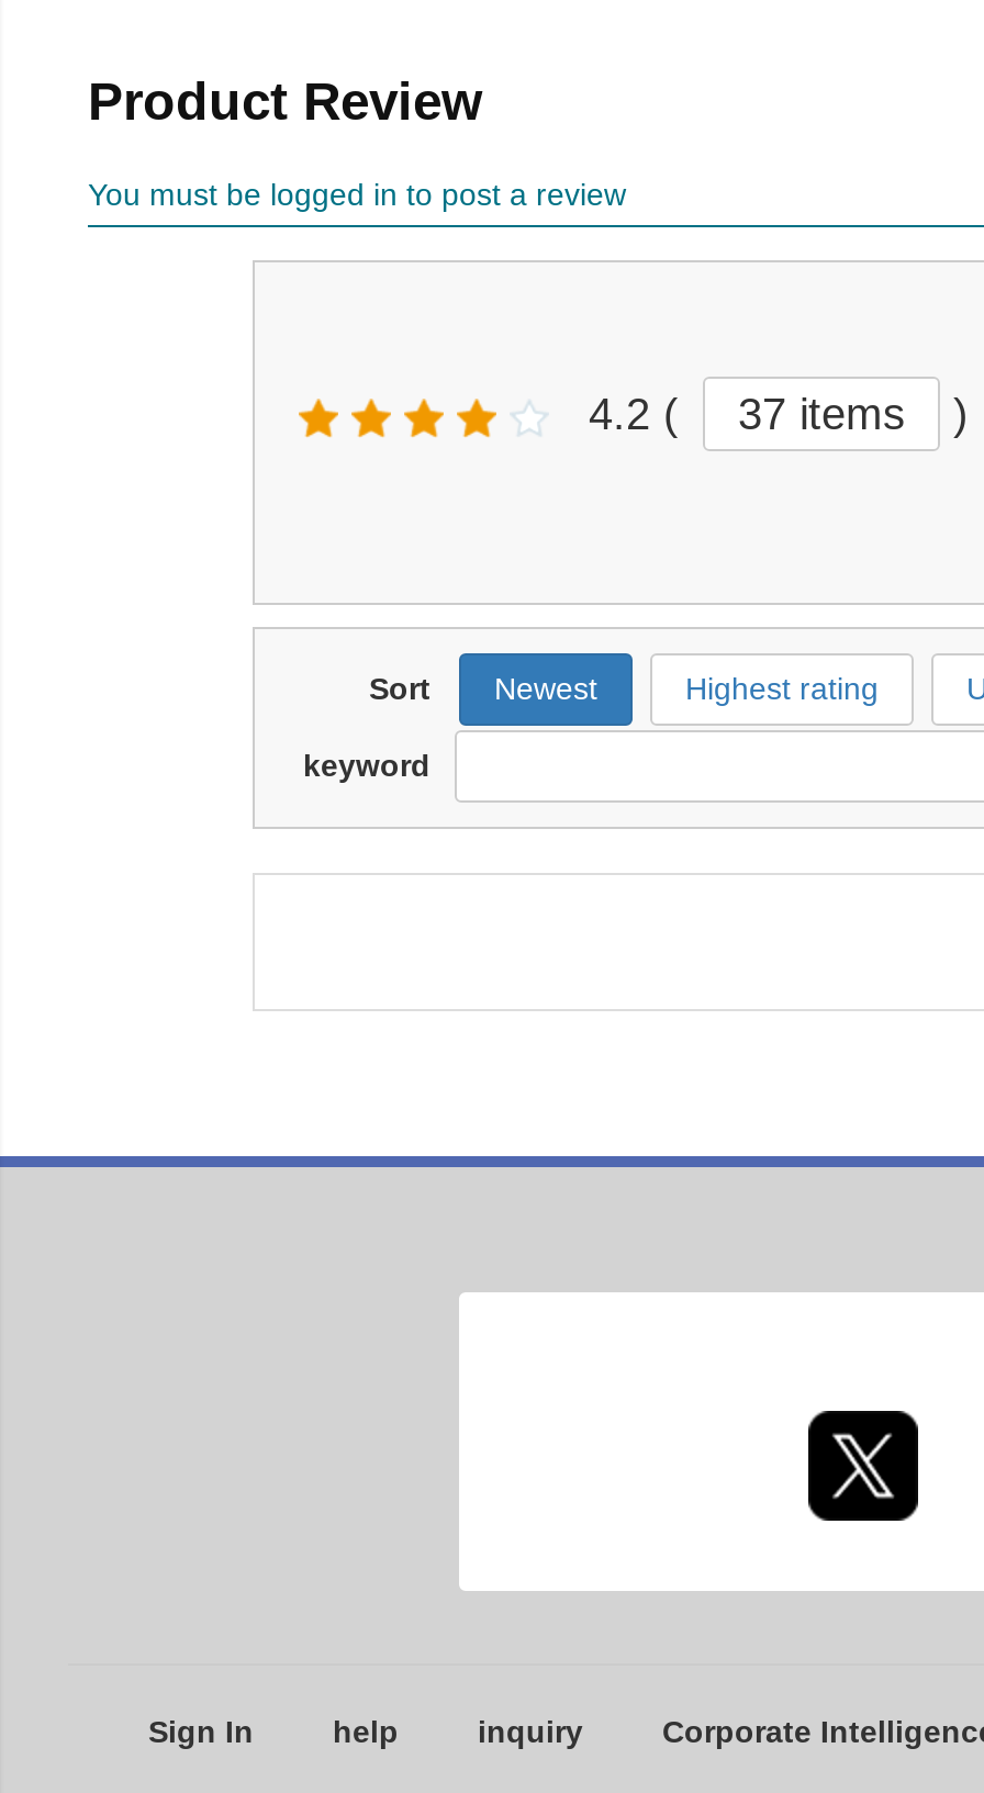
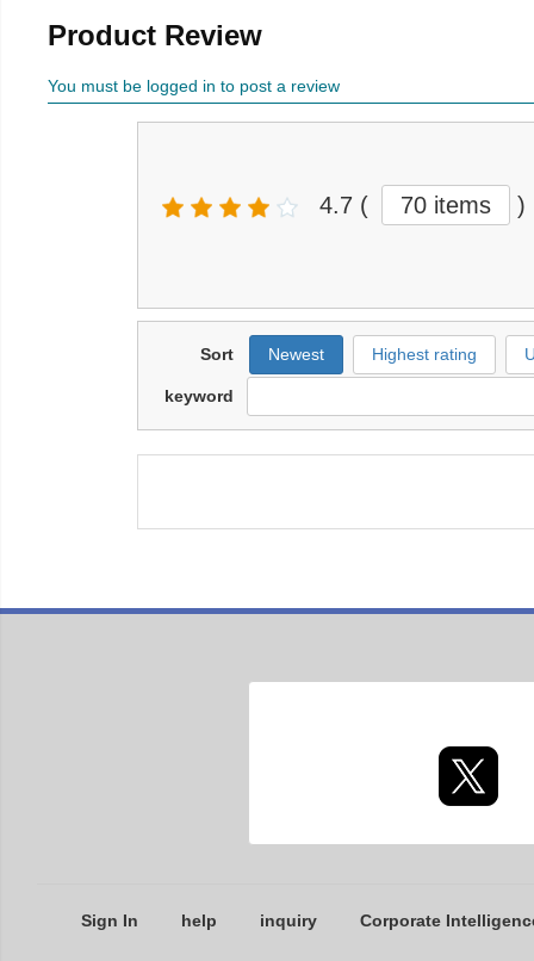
[575,390,692,438] 4.2 ( -> [312,192,375,219] 4.7 (
[738,390,905,438] 37 items -> [401,192,491,219] 70 items

